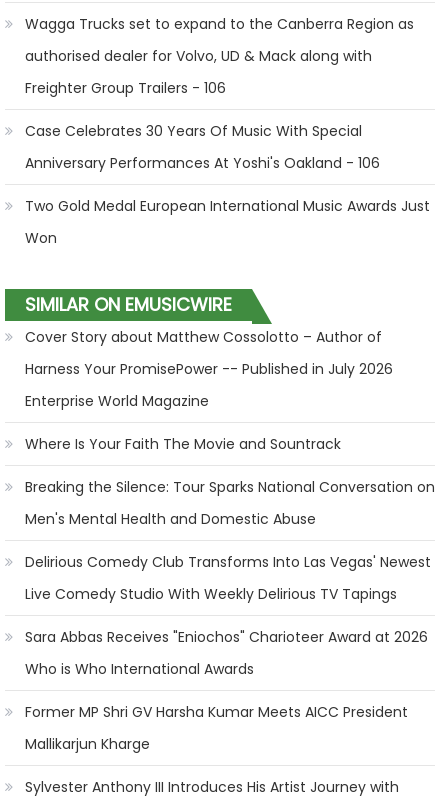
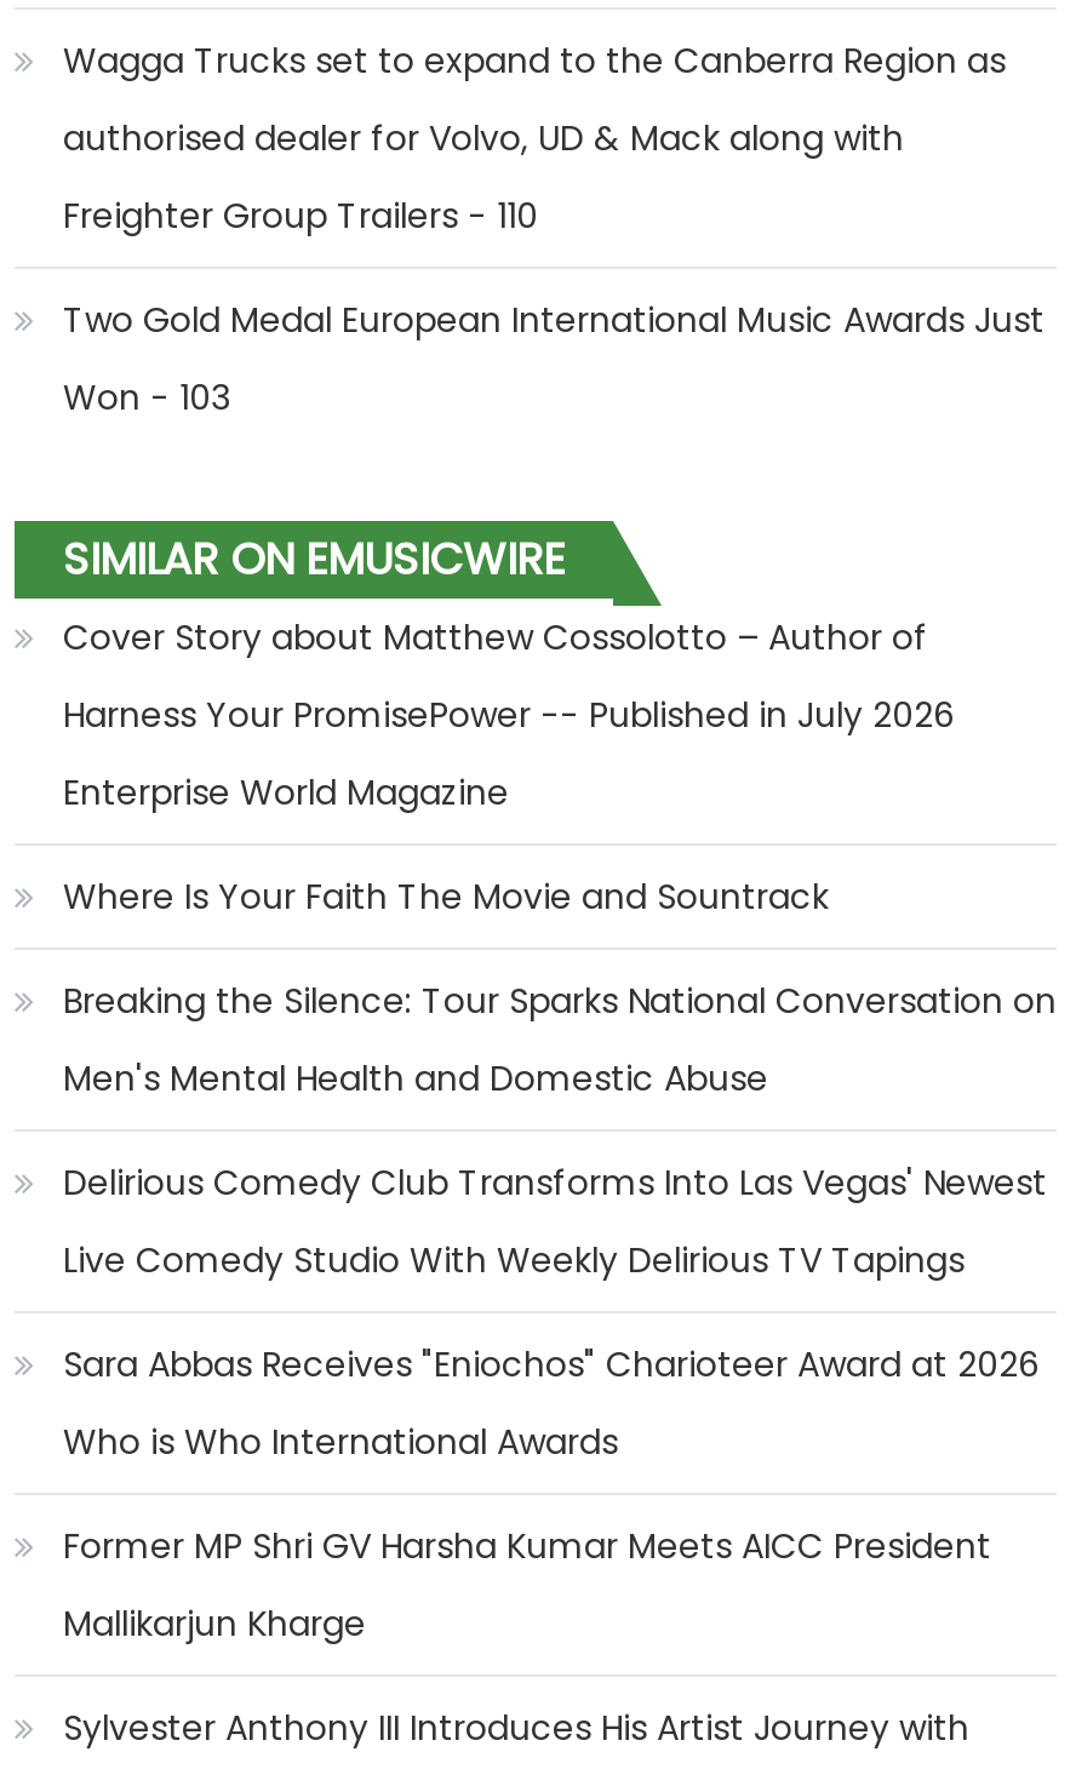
[25,78,380,173] Freighter Group Trailers - 106 | Case Celebrates 30 Years Of Music With Special | Anniversary Performances At Yoshi's Oakland - 106 -> [63,191,538,240] Freighter Group Trailers - 110
[25,228,57,248] Won -> [63,373,230,422] Won - 103

